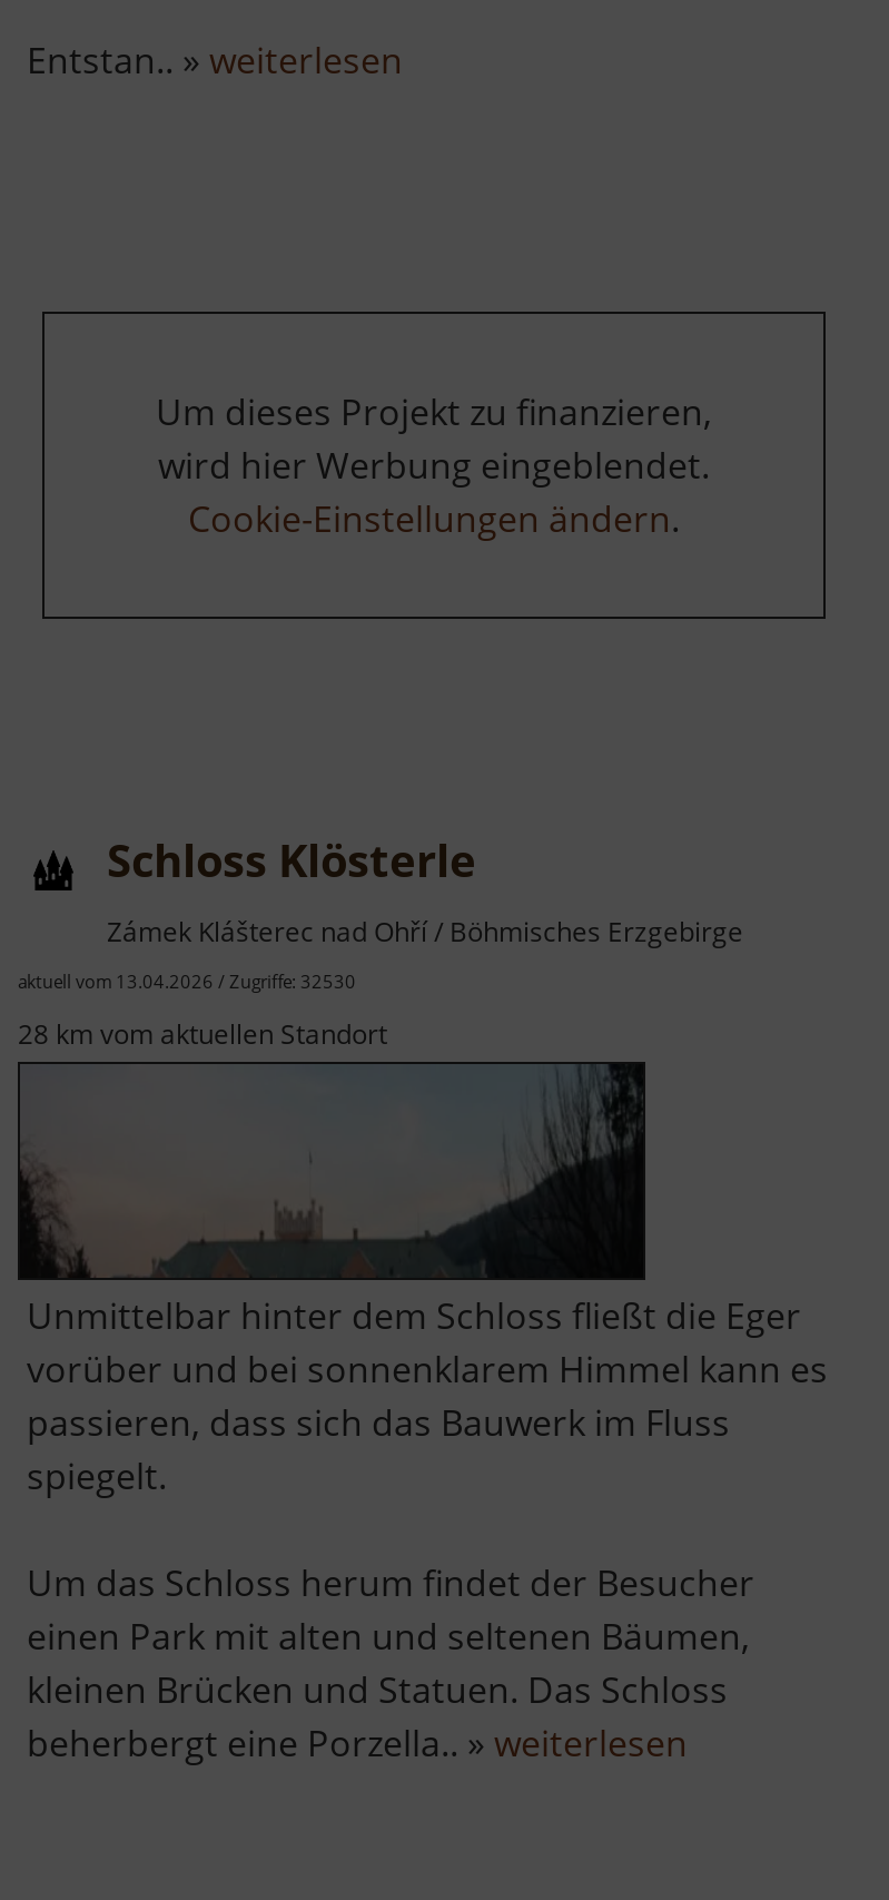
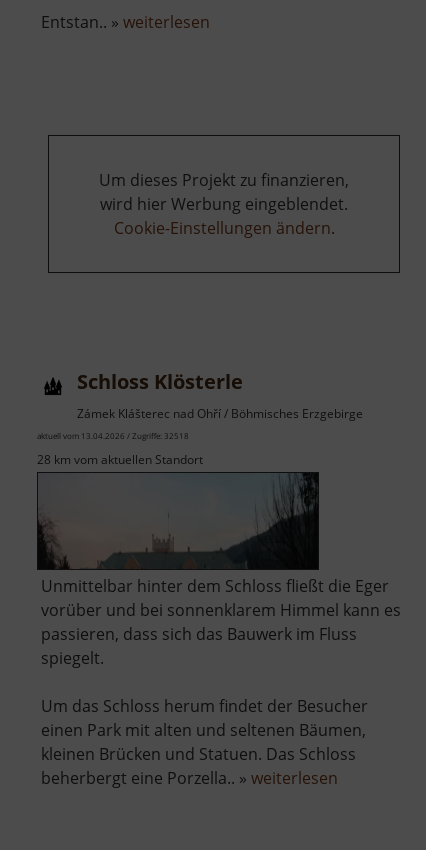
[18,969,356,993] aktuell vom 13.04.2026 / Zugriffe: 32530 -> [37,430,189,441] aktuell vom 13.04.2026 / Zugriffe: 32518

